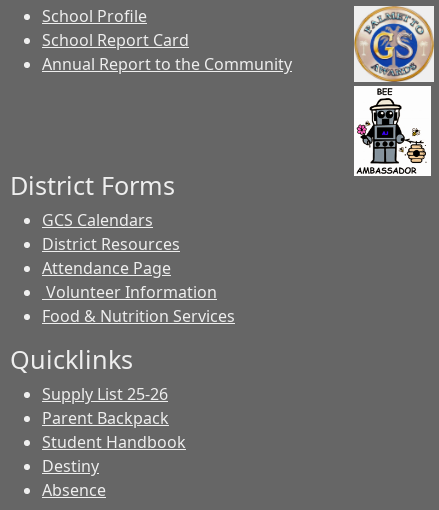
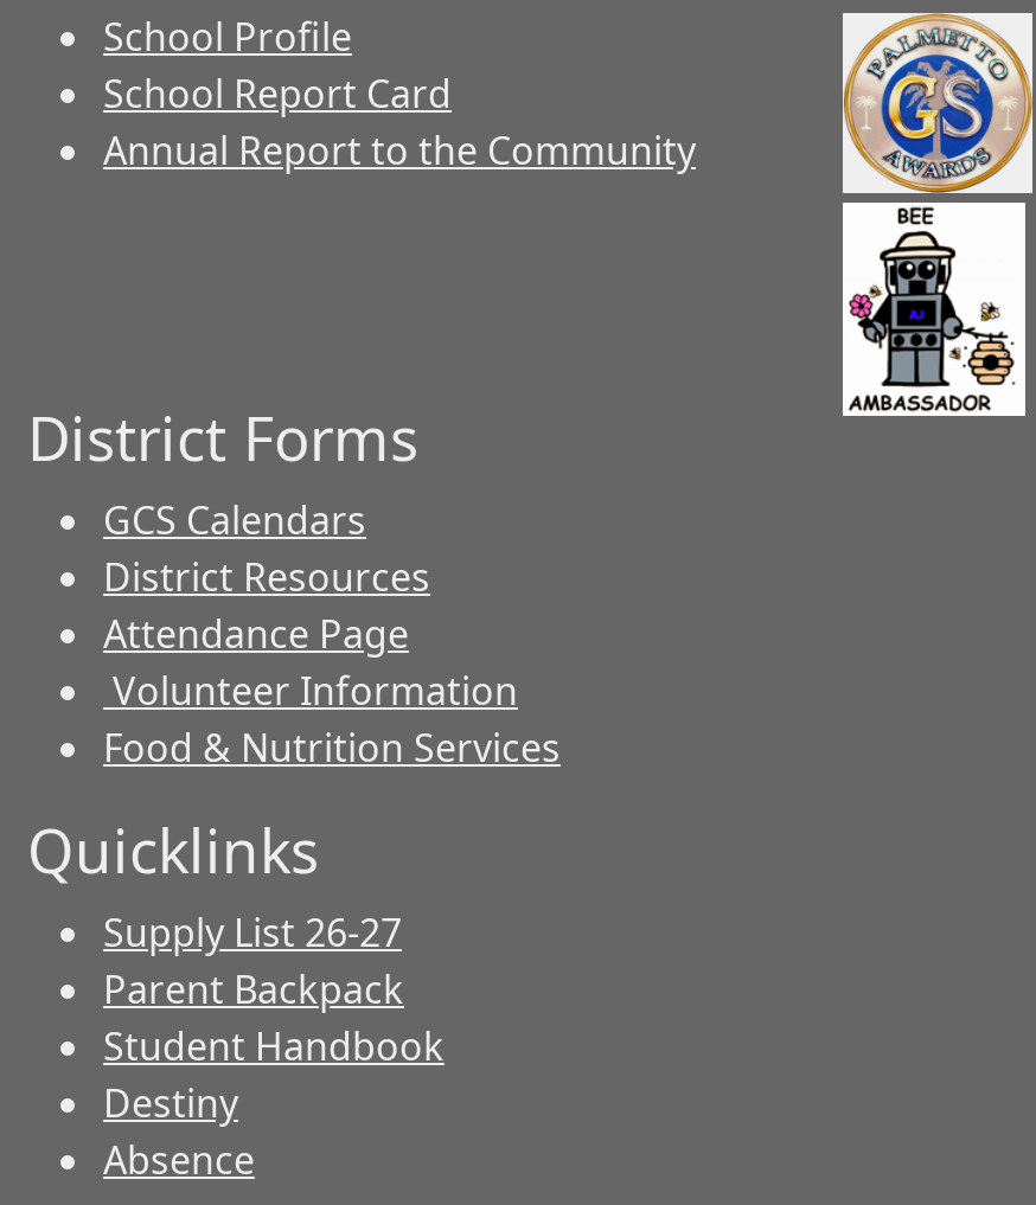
[42,383,168,405] Supply List 25-26 -> [103,906,402,959] Supply List 26-27

